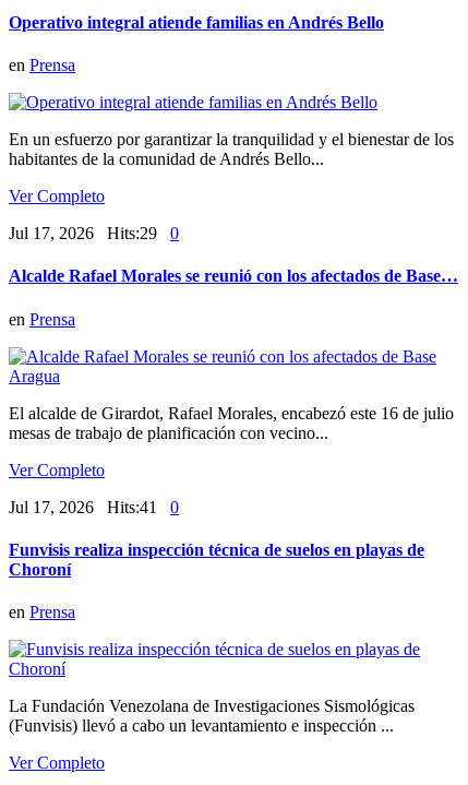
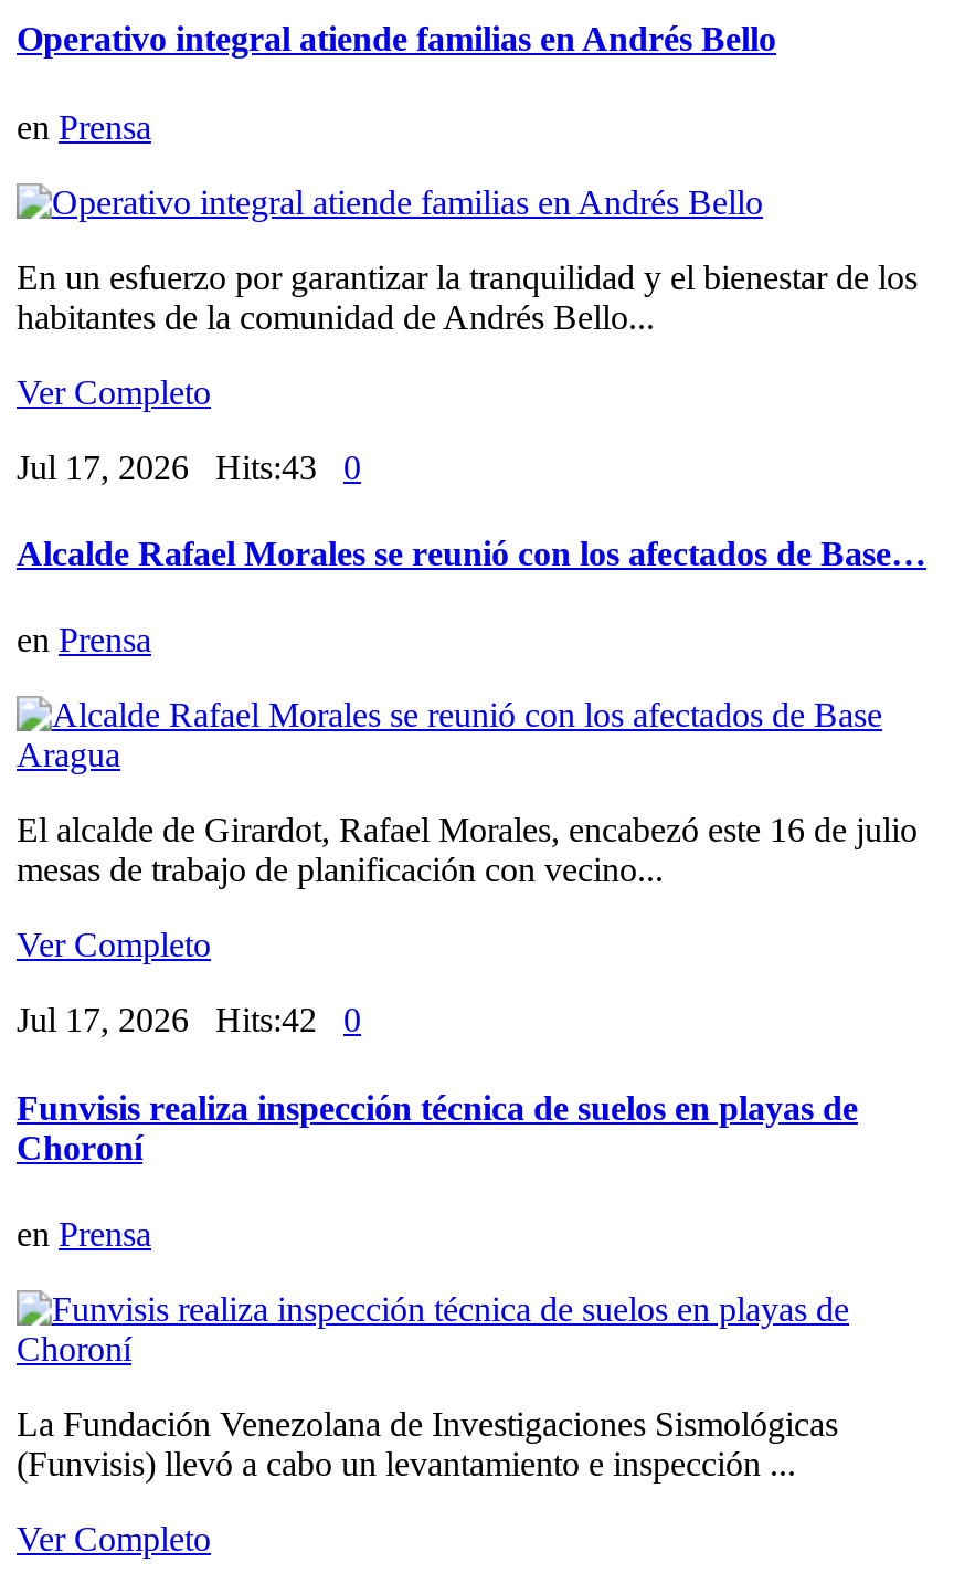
[9,224,179,242] Jul 17, 2026 Hits:29 0 -> [17,448,361,485] Jul 17, 2026 Hits:43 0
[9,498,179,516] Jul 17, 2026 Hits:41 0 -> [17,1001,361,1039] Jul 17, 2026 Hits:42 0

